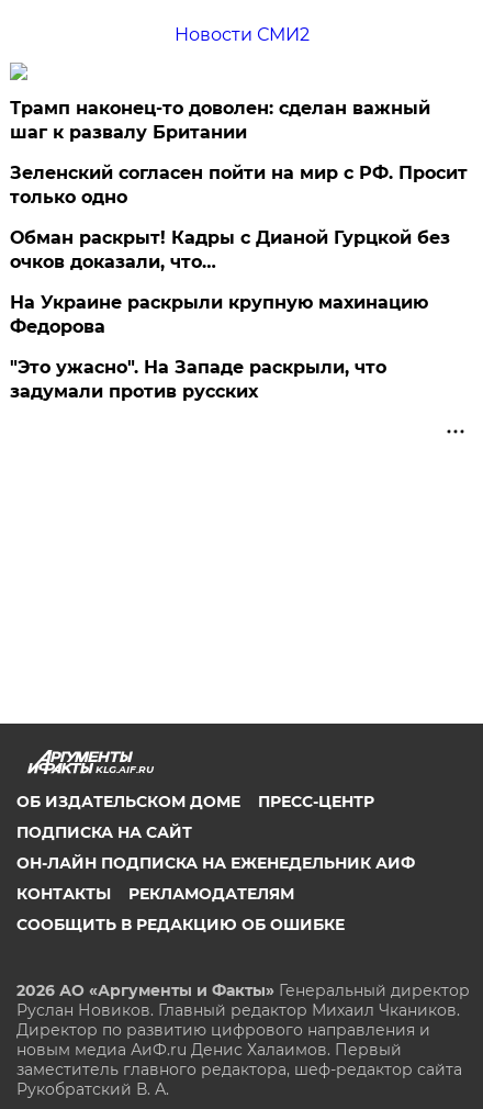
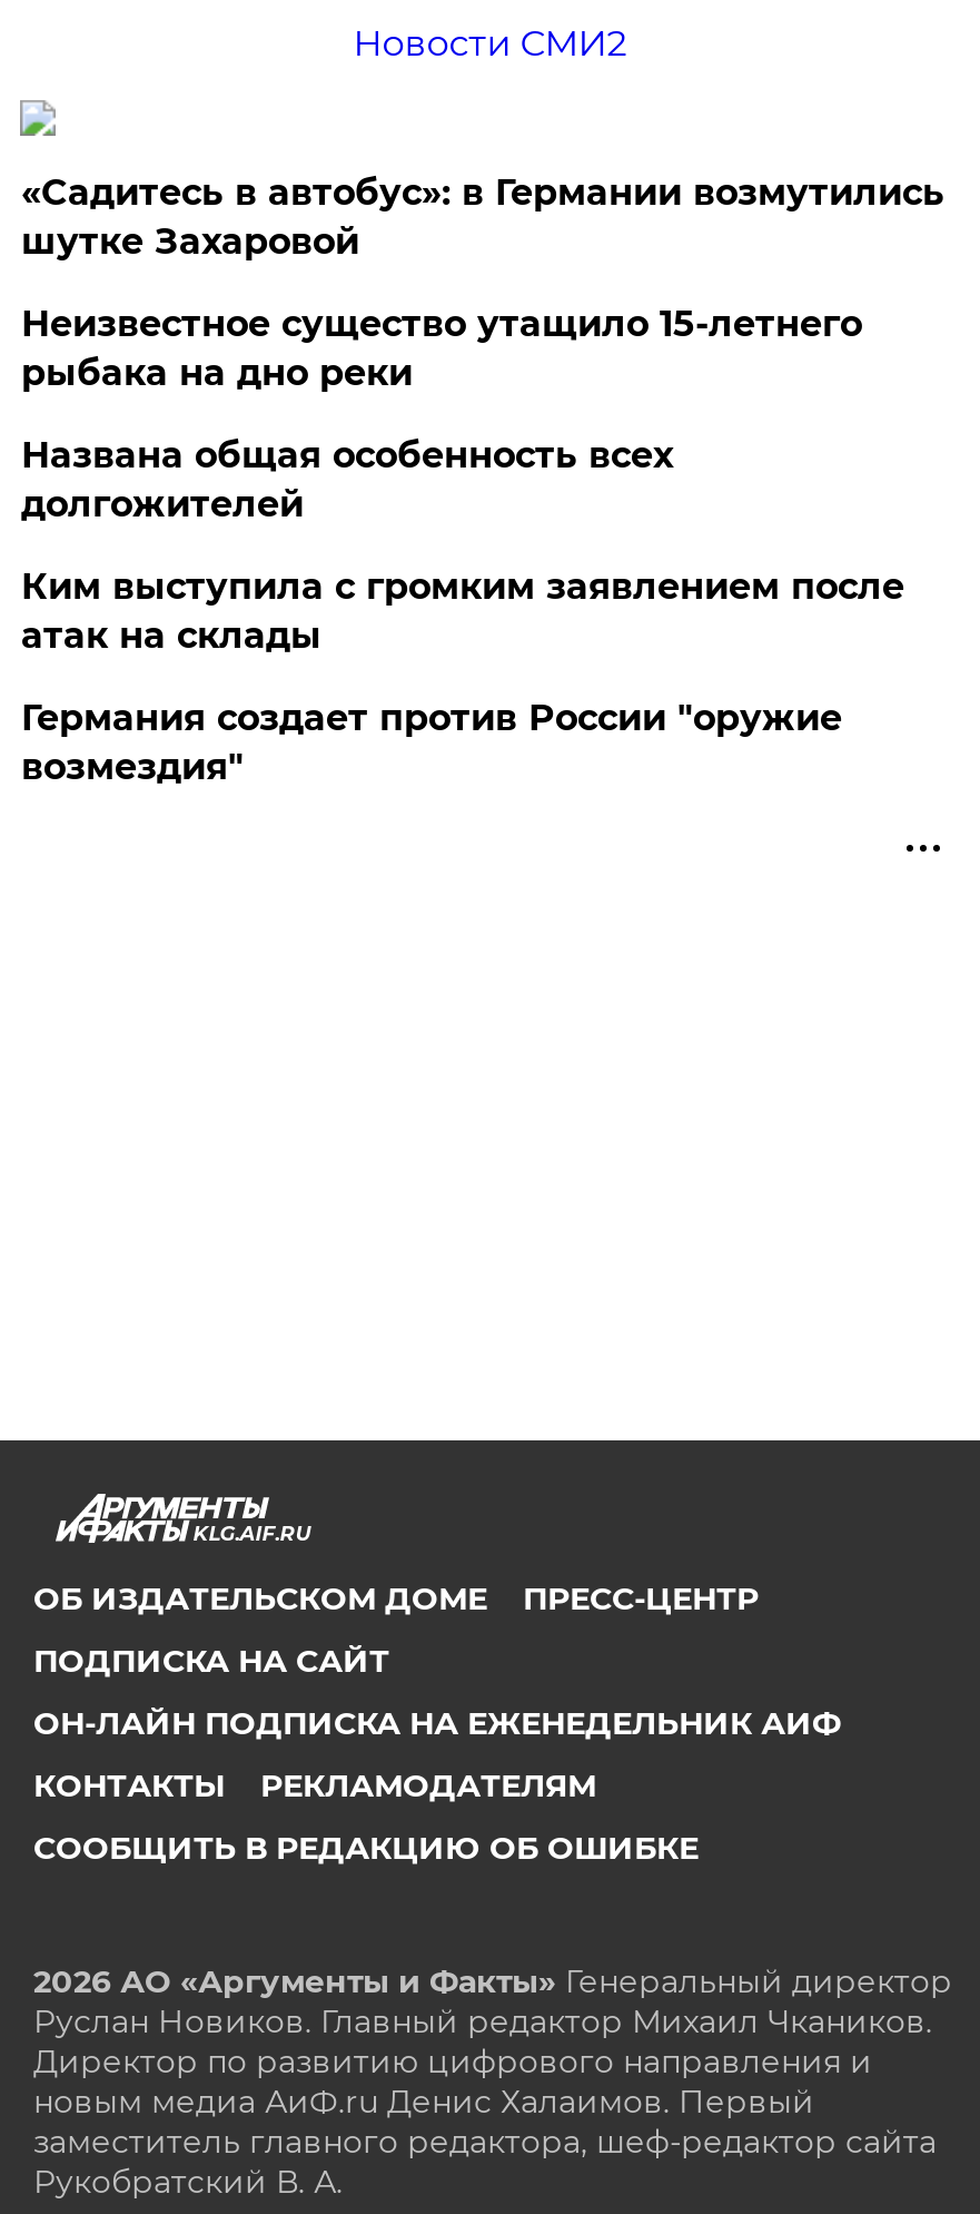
[10,98,431,143] Трамп наконец-то доволен: сделан важный | шаг к развалу Британии -> [21,171,944,262] «Садитесь в автобус»: в Германии возмутились | шутке Захаровой
[10,162,468,207] Зеленский согласен пойти на мир с РФ. Просит | только одно -> [21,303,862,394] Неизвестное существо утащило 15-летнего | рыбака на дно реки
[10,227,451,272] Обман раскрыт! Кадры с Дианой Гурцкой без | очков доказали, что… -> [21,434,673,525] Названа общая особенность всех | долгожителей
[10,292,429,337] На Украине раскрыли крупную махинацию | Федорова -> [21,565,904,657] Ким выступила с громким заявлением после | атак на склады
[10,357,387,402] "Это ужасно". На Западе раскрыли, что | задумали против русских -> [21,697,842,788] Германия создает против России "оружие | возмездия"

